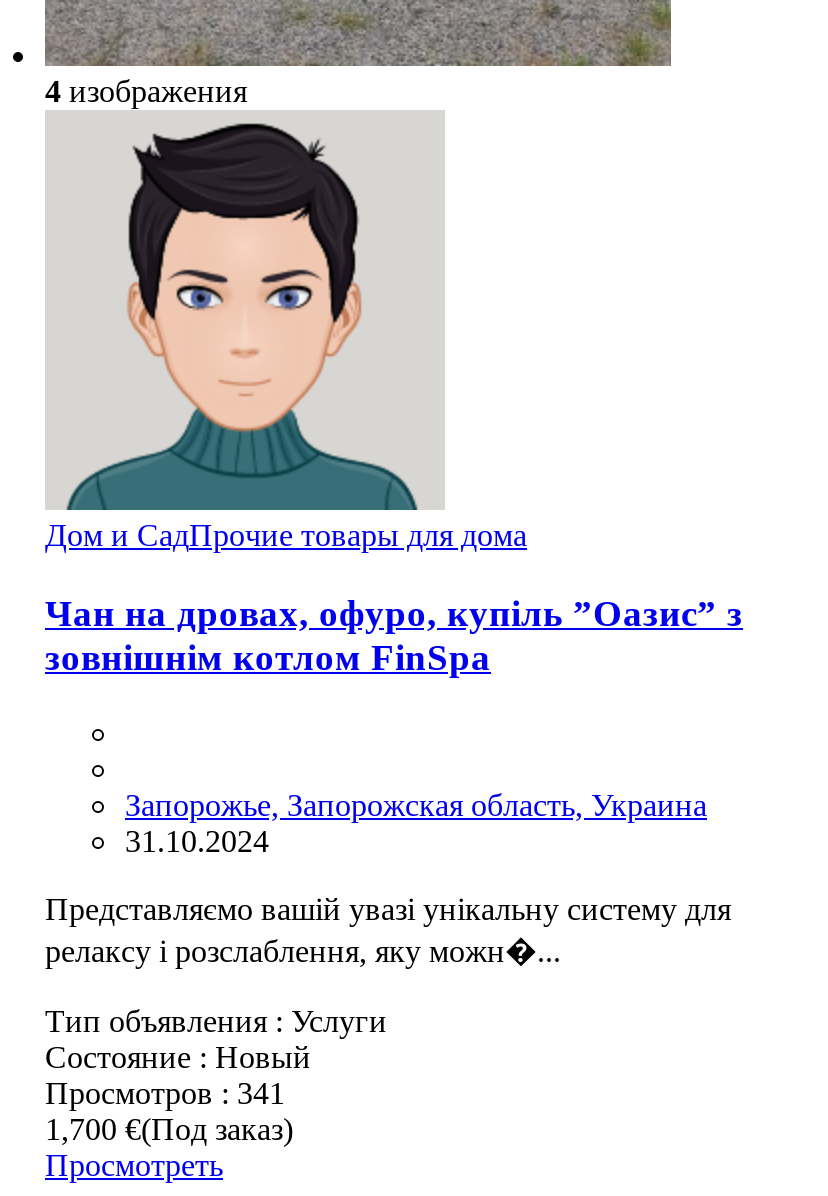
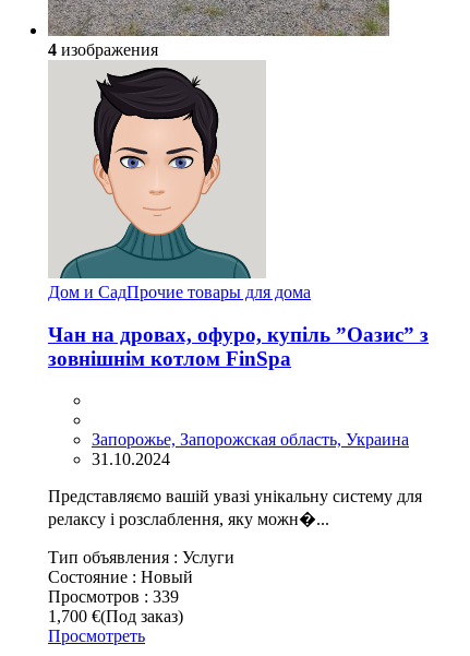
[45,1077,285,1111] Просмотров : 341 -> [48,588,179,606] Просмотров : 339

